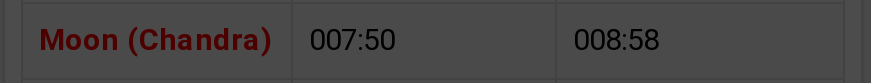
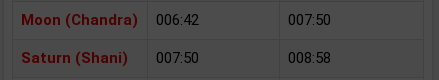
none -> [21,11,331,67] 006:42 | 007:50 | Saturn (Shani)

